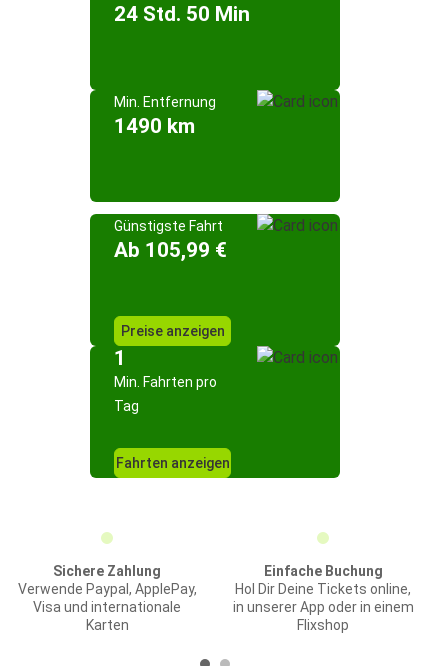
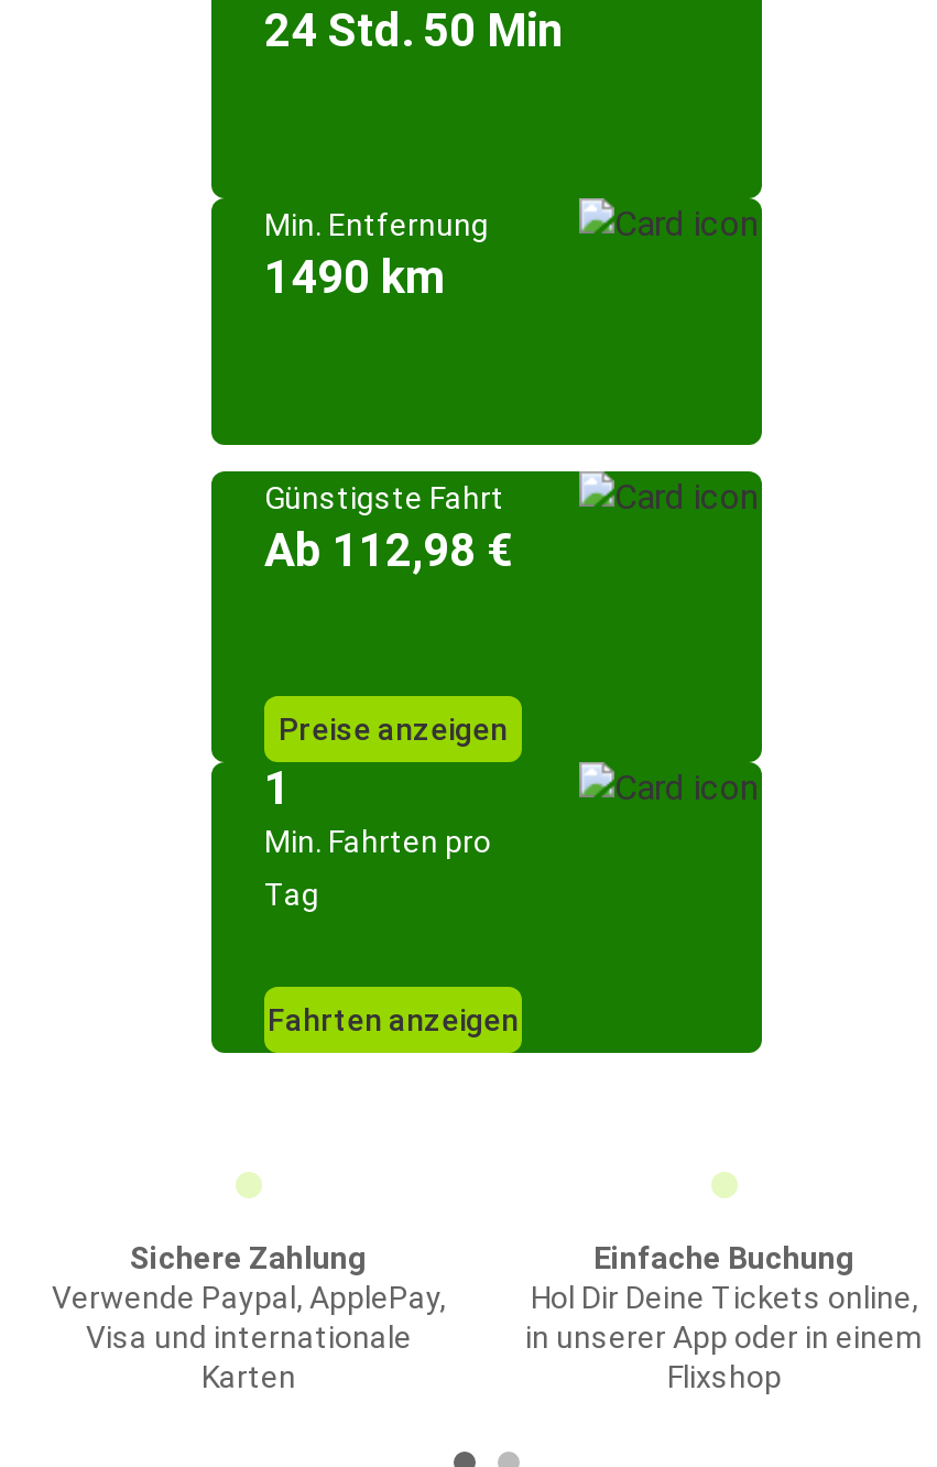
[114,238,227,262] Ab 105,99 € -> [264,524,513,577] Ab 112,98 €

